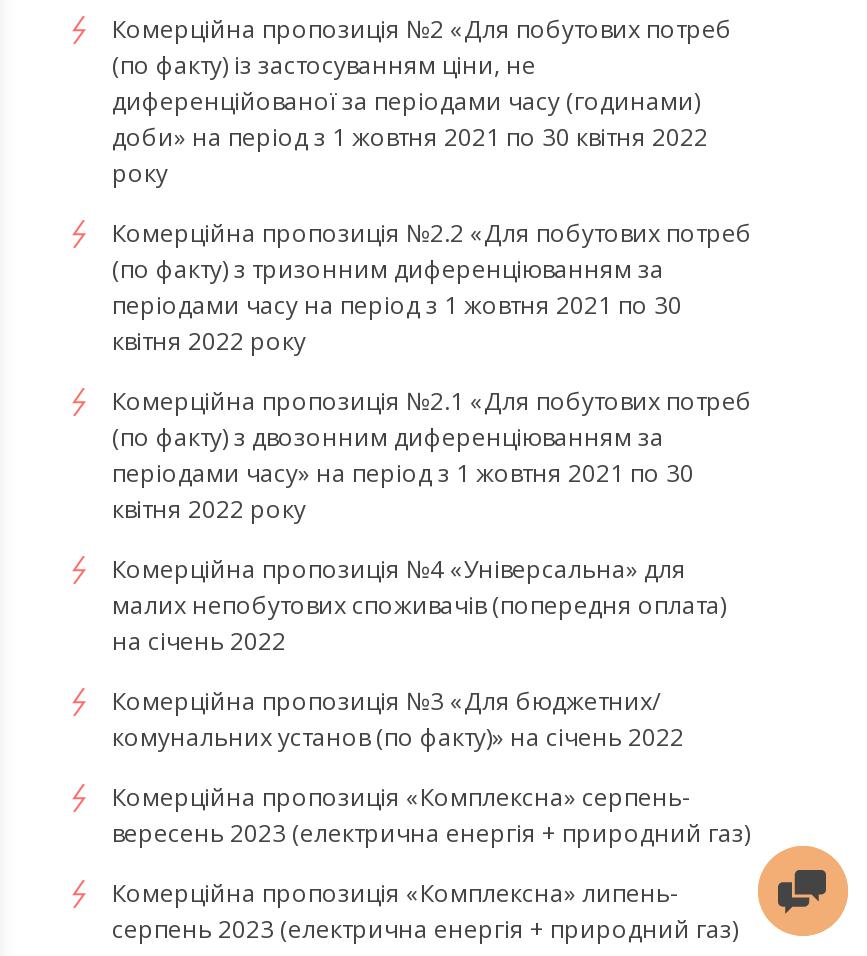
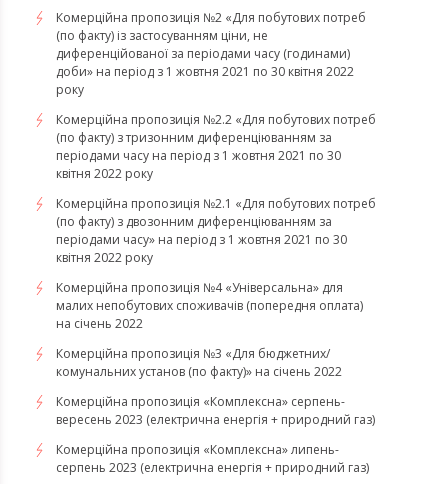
[756,844,850,938] [image] -> none

